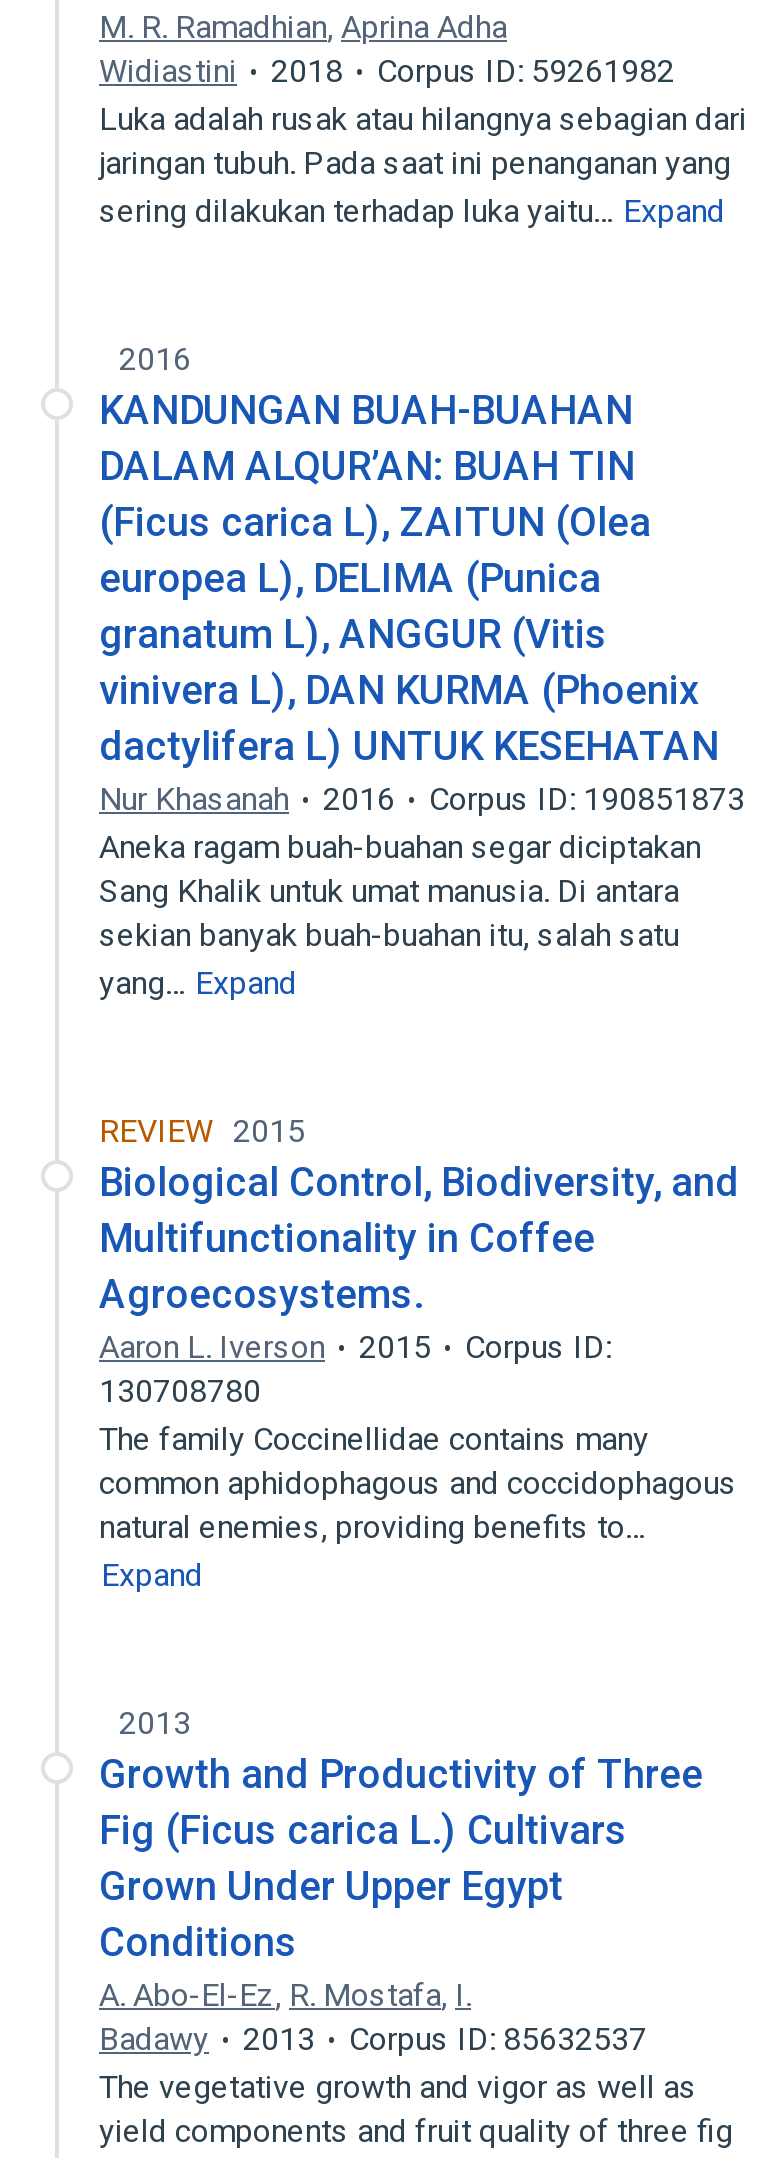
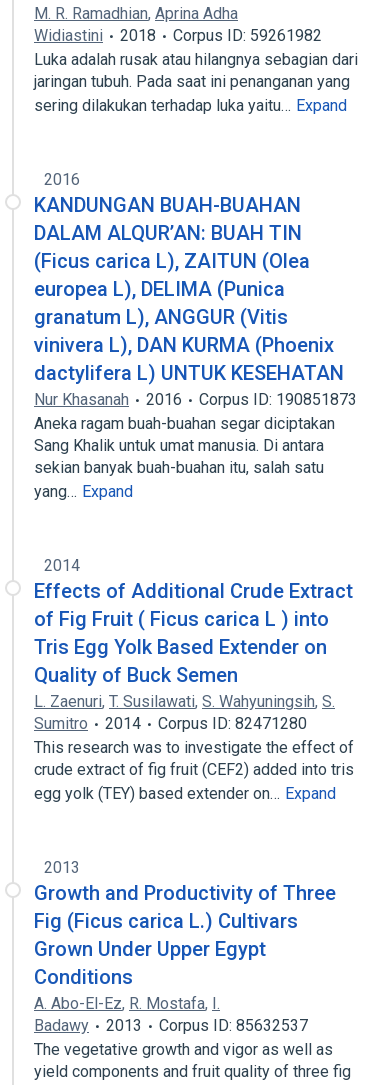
[99,1112,739,1594] REVIEW 2015 | Biological Control, Biodiversity, and | Multifunctionality in Coffee | Agroecosystems. | Aaron L. Iverson | 2015 | Corpus ID: | 130708780 | The family Coccinellidae contains many | common aphidophagous and coccidophagous | natural enemies, providing benefits to… | Expand -> [34,556,354,803] 2014 | Effects of Additional Crude Extract | of Fig Fruit ( Ficus carica L ) into | Tris Egg Yolk Based Extender on | Quality of Buck Semen | L. Zaenuri, T. Susilawati, S. Wahyuningsih, S. | Sumitro | 2014 | Corpus ID: 82471280 | This research was to investigate the effect of | crude extract of fig fruit (CEF2) added into tris | egg yolk (TEY) based extender on… Expand

